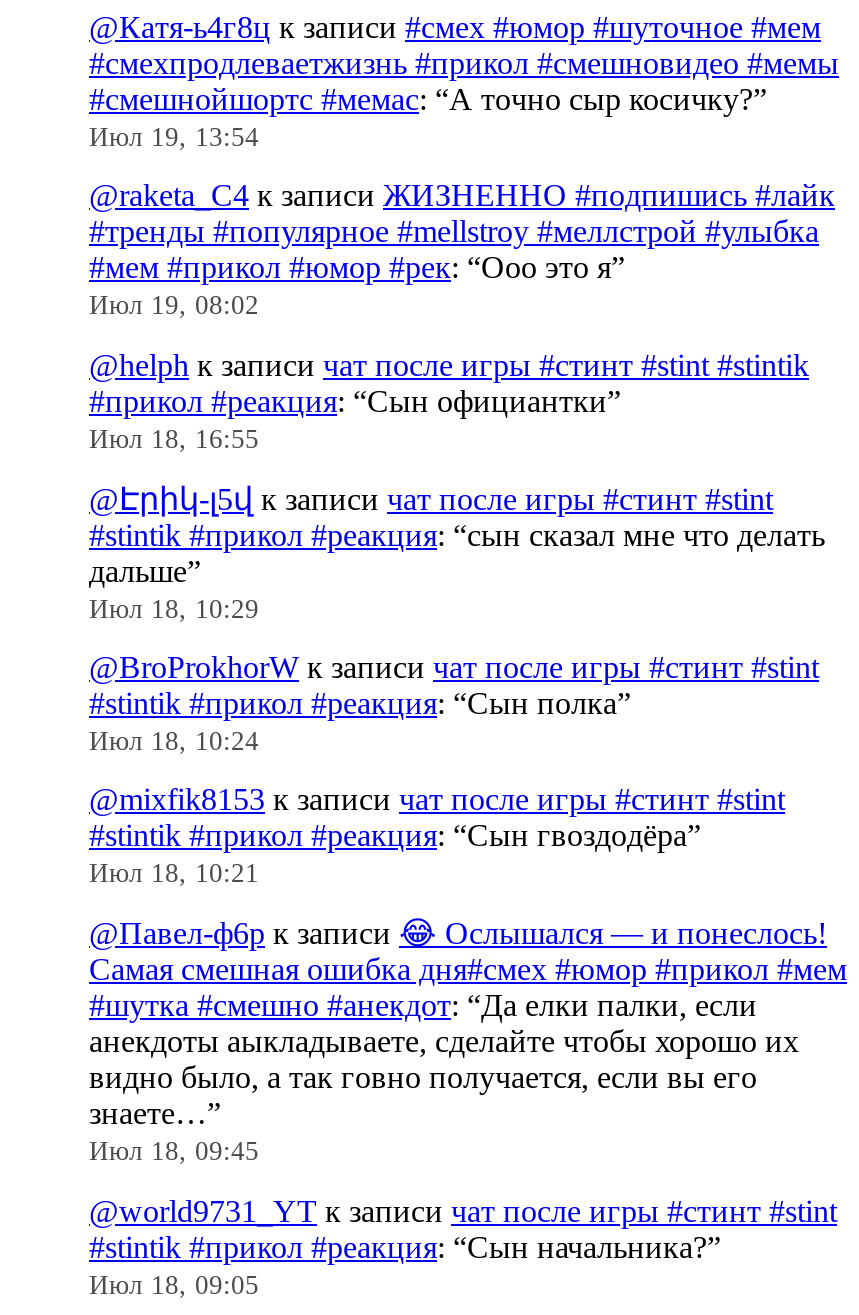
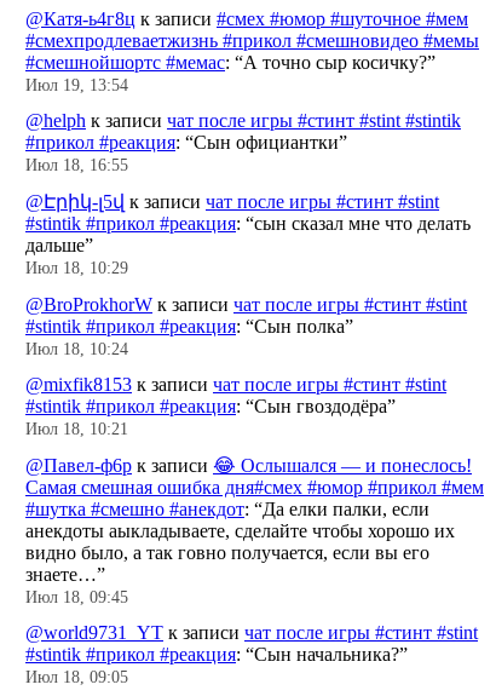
[89,179,835,321] @raketa_C4 к записи ЖИЗНЕННО #подпишись #лайк | #тренды #популярное #mellstroy #меллстрой #улыбка | #мем #прикол #юмор #рек: “Ооо это я” | Июл 19, 08:02 -> none

